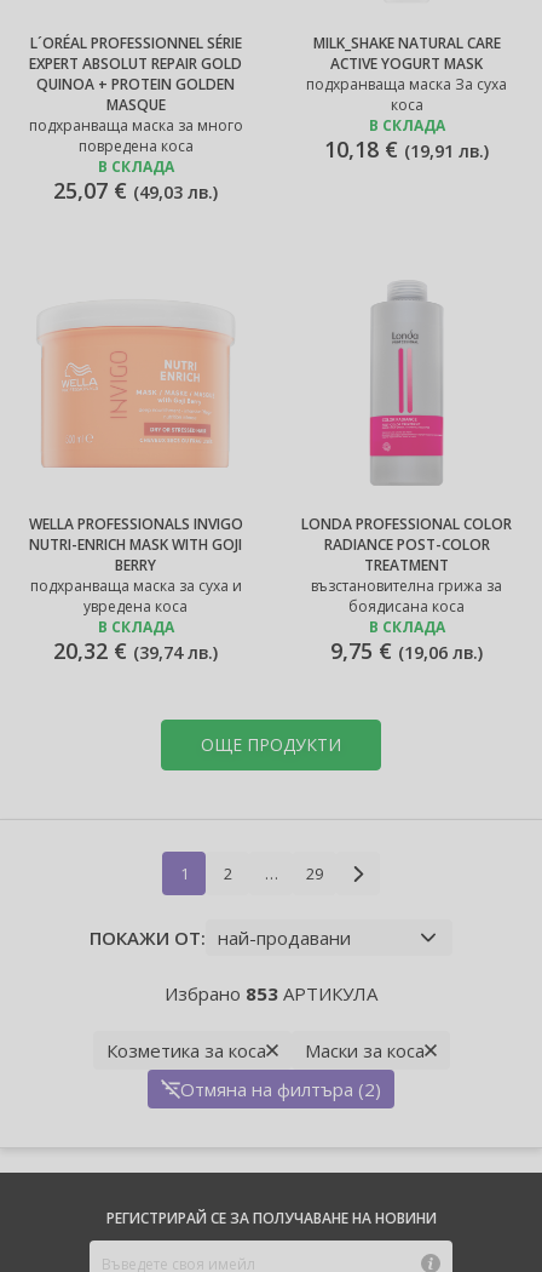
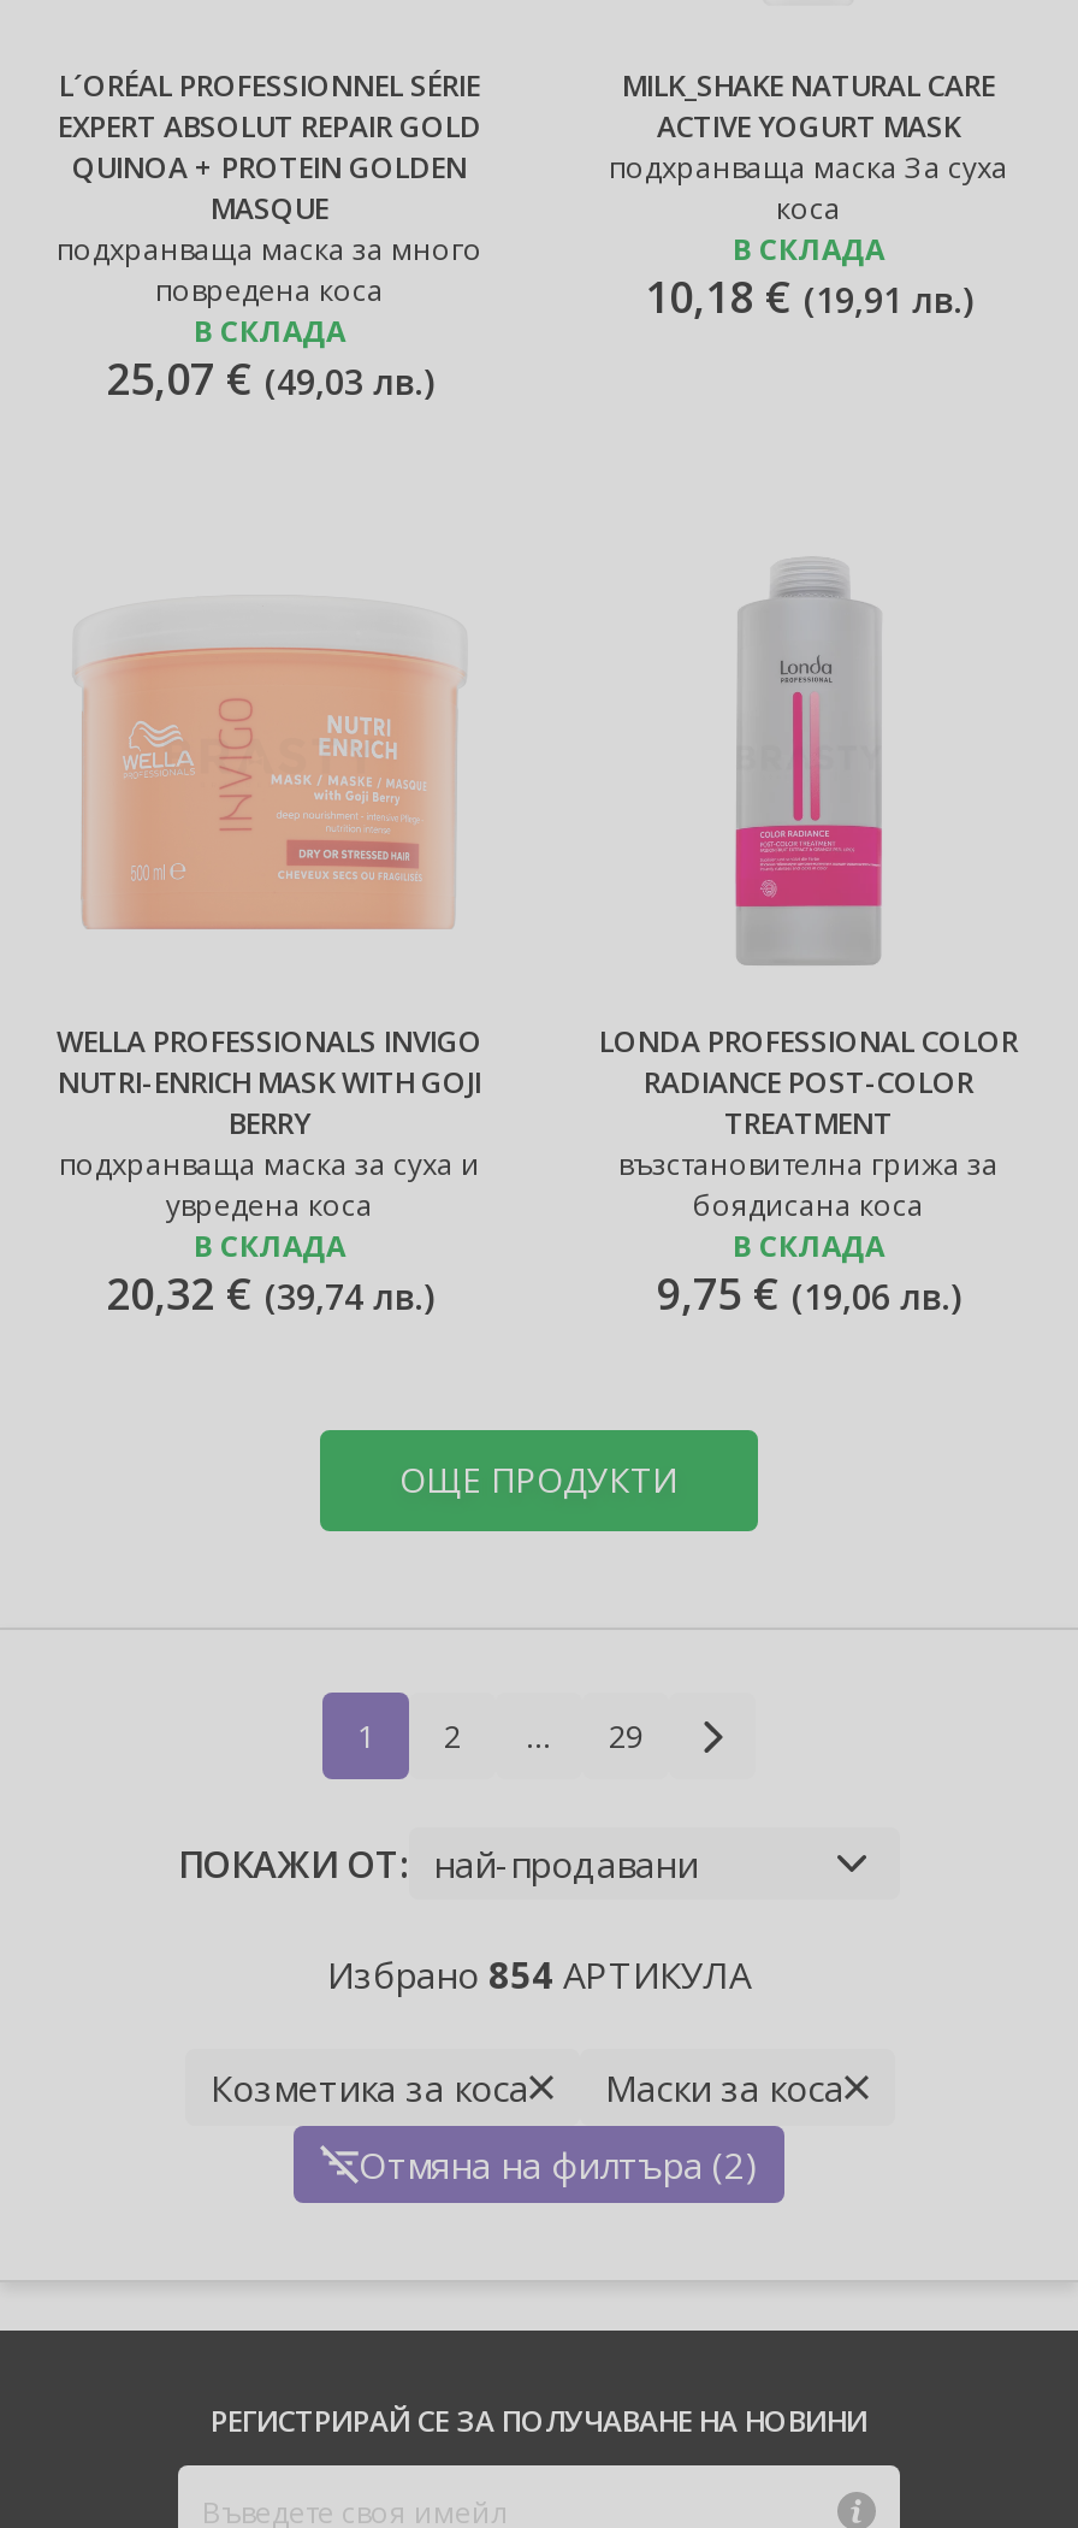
[165,981,377,1005] Избрано 853 АРТИКУЛА -> [327,1950,751,1998] Избрано 854 АРТИКУЛА

